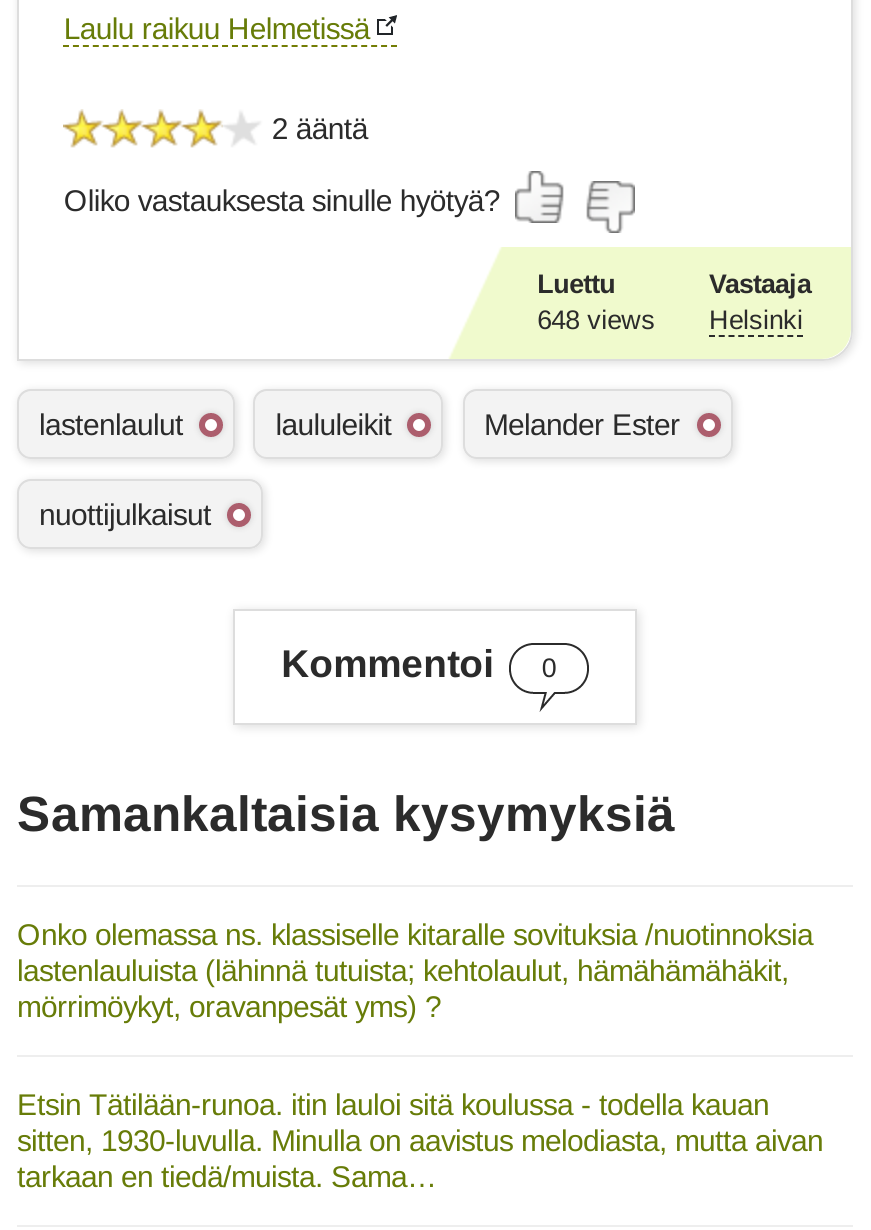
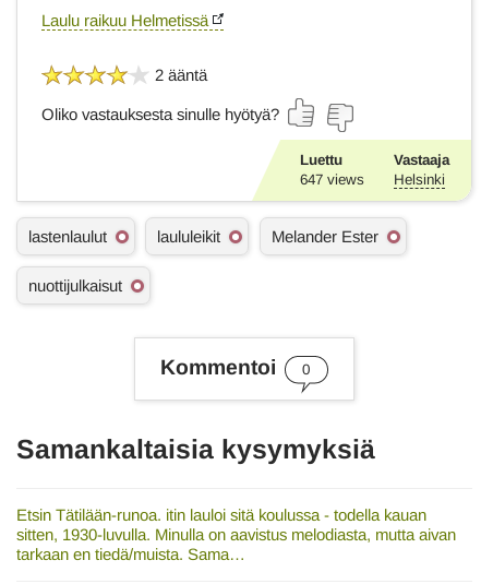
[537,306,803,336] 648 views Helsinki -> [300,172,445,188] 647 views Helsinki
[17,918,813,1024] Onko olemassa ns. klassiselle kitaralle sovituksia /nuotinnoksia | lastenlauluista (lähinnä tutuista; kehtolaulut, hämähämähäkit, | mörrimöykyt, oravanpesät yms) ? -> none

